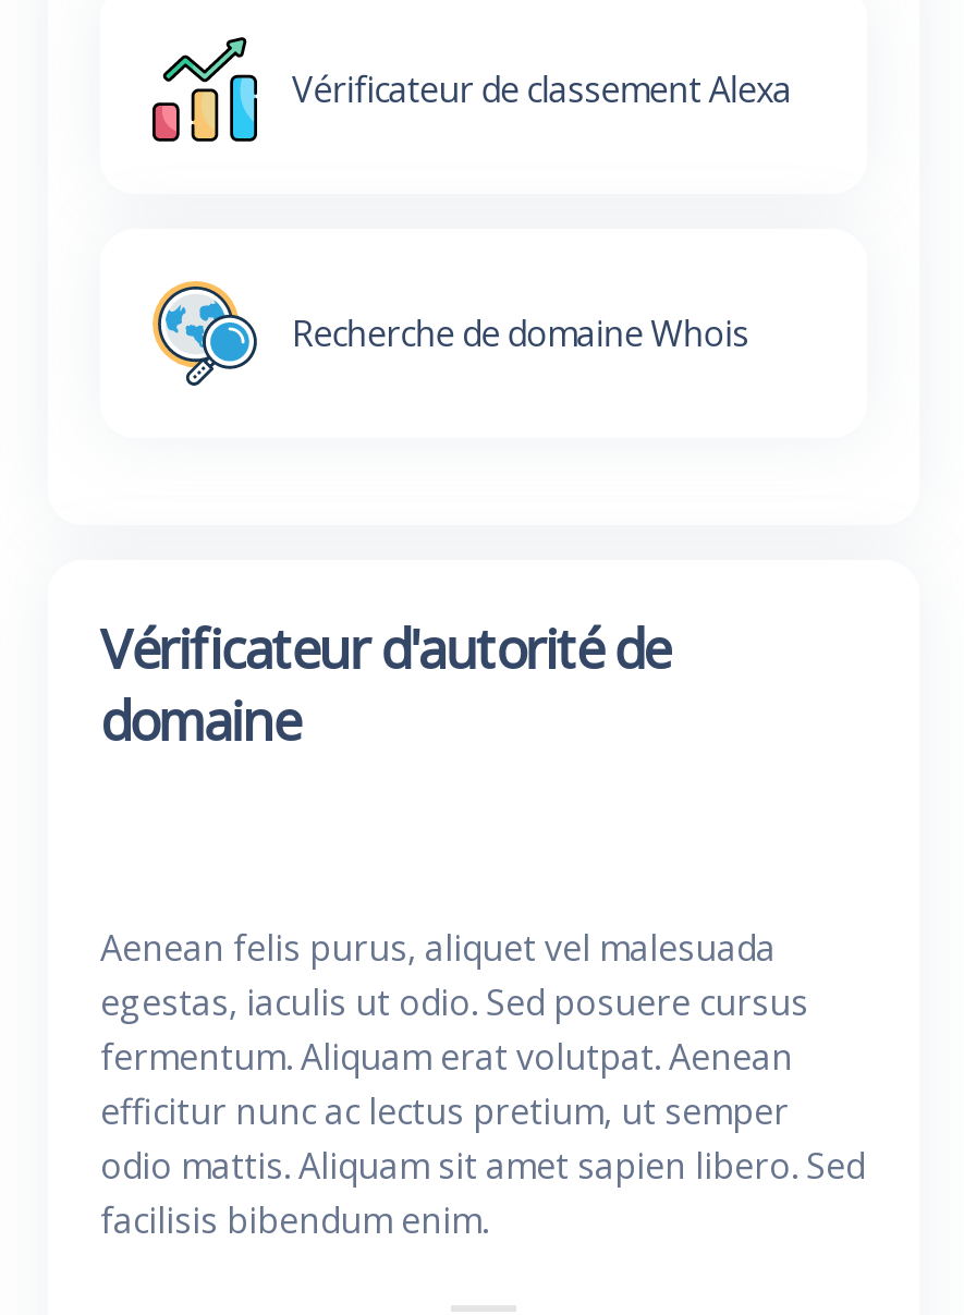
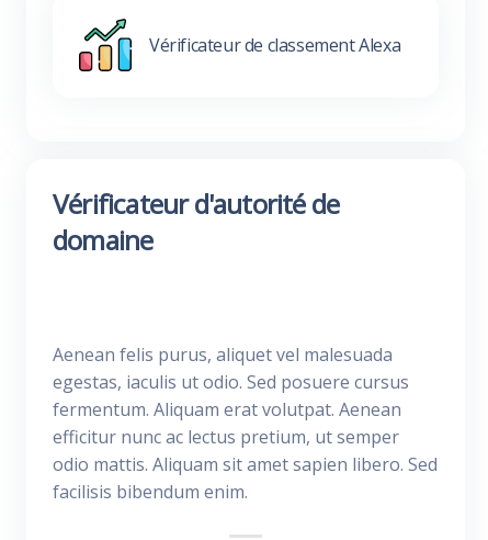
[150,279,749,388] [image] | Recherche de domaine Whois -> none

